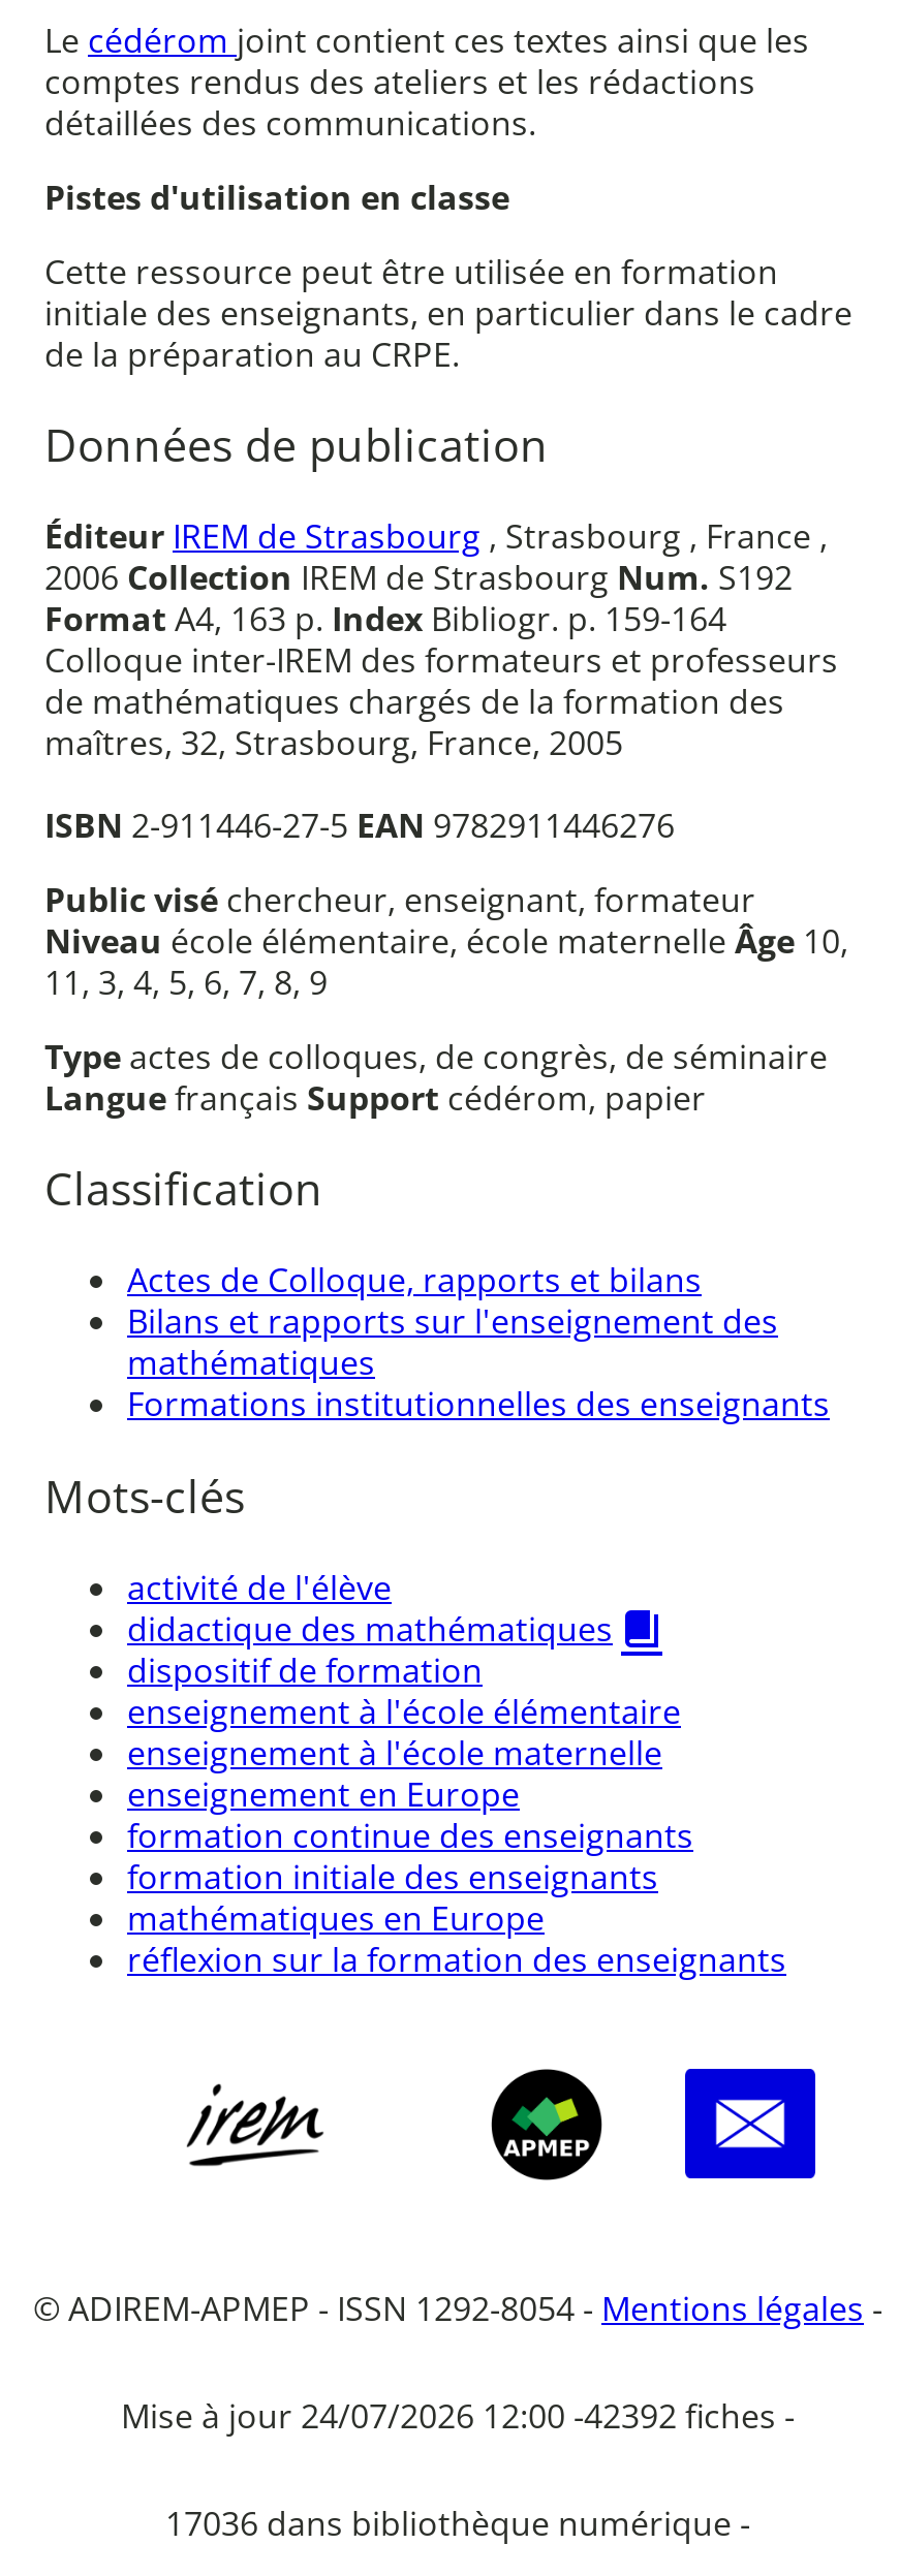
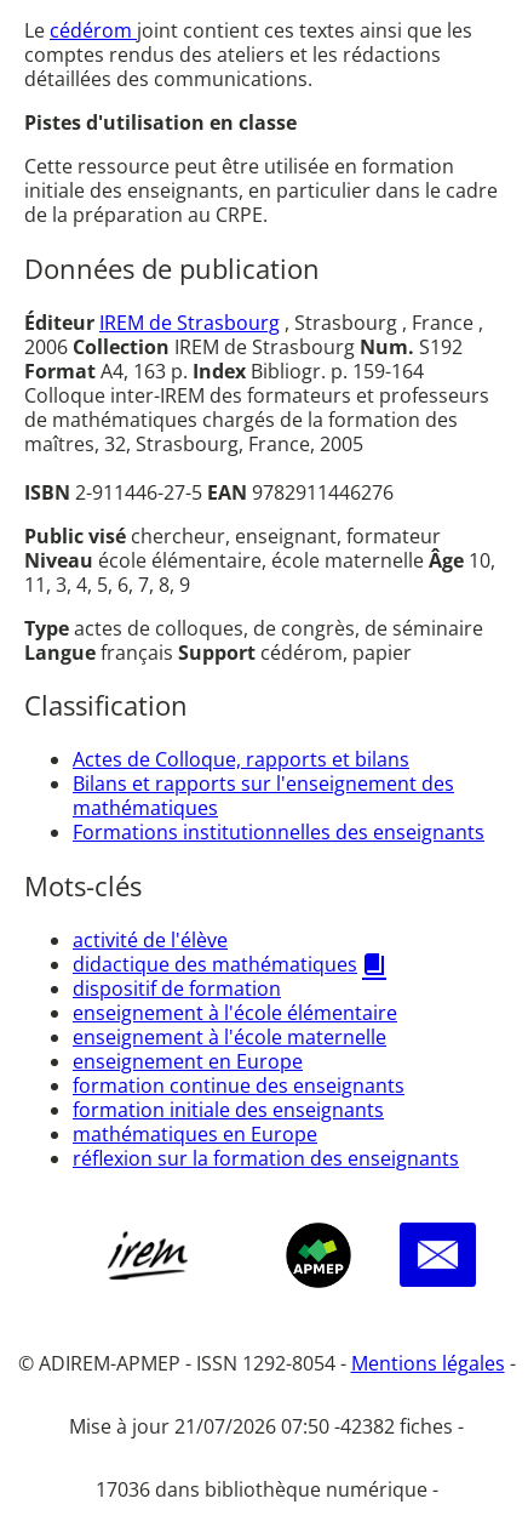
[121,2392,795,2438] Mise à jour 24/07/2026 12:00 - 42392 fiches - -> [69,1413,464,1439] Mise à jour 21/07/2026 07:50 - 42382 fiches -

